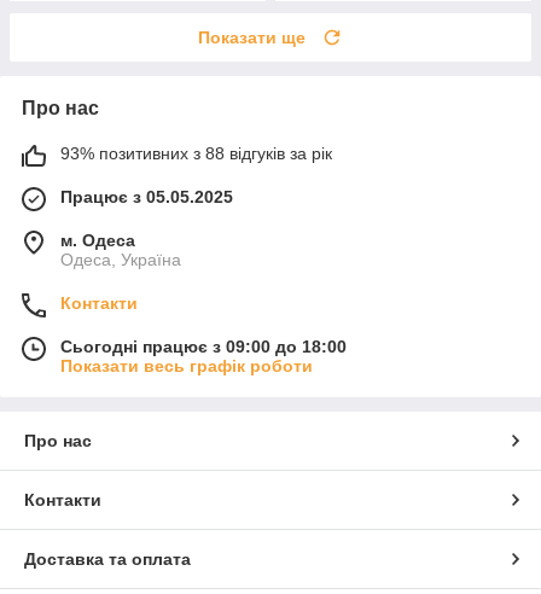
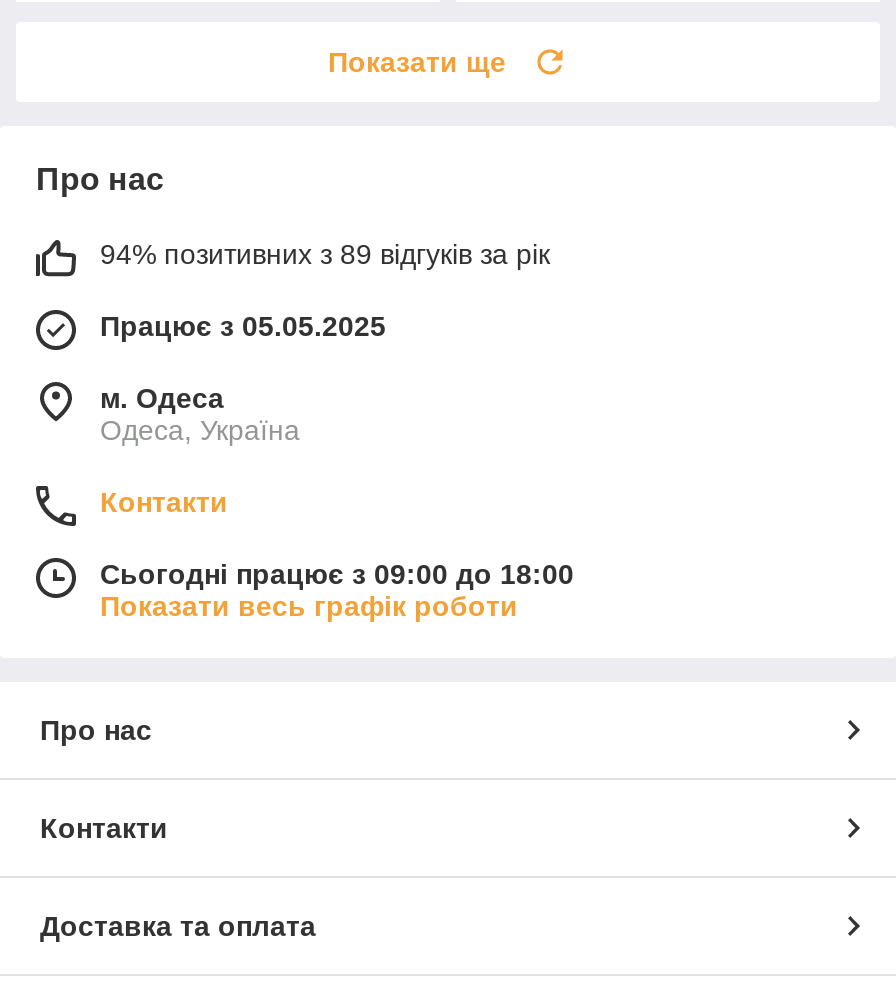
[60,144,332,163] 93% позитивних з 88 відгуків за рік -> [100,238,550,270] 94% позитивних з 89 відгуків за рік

